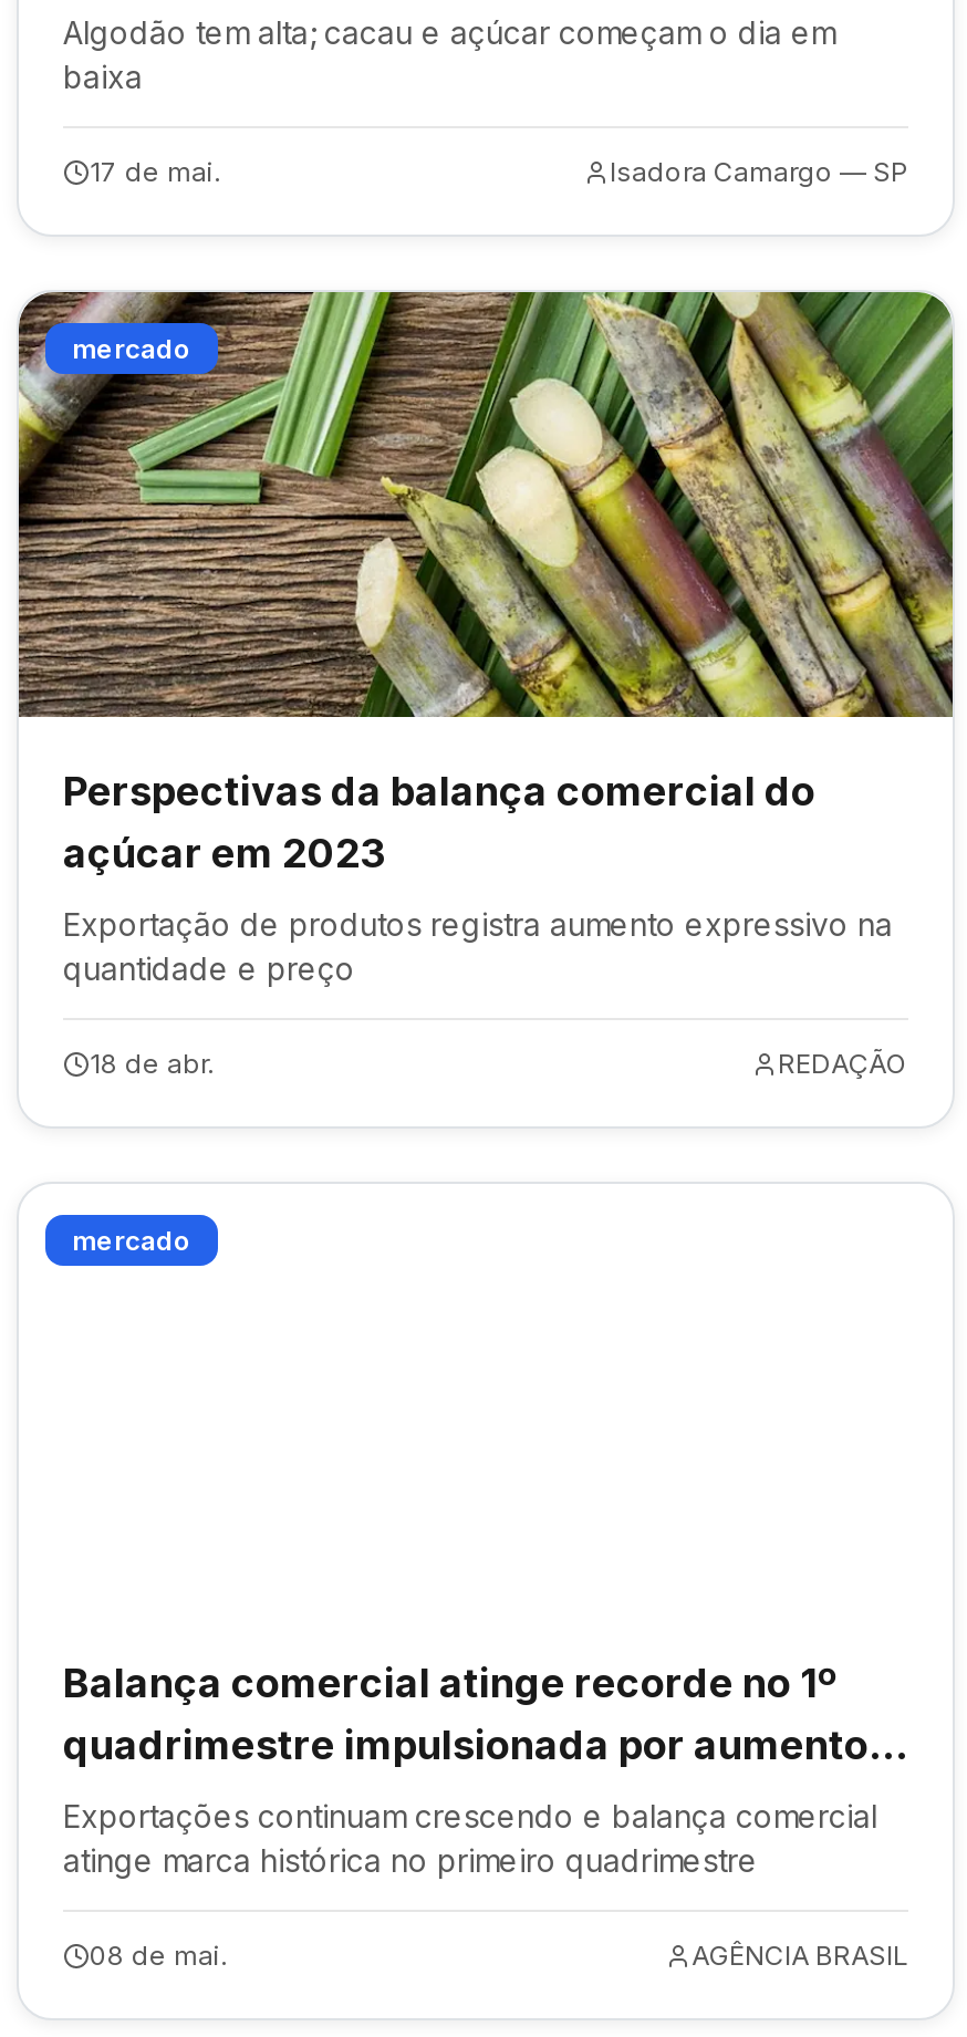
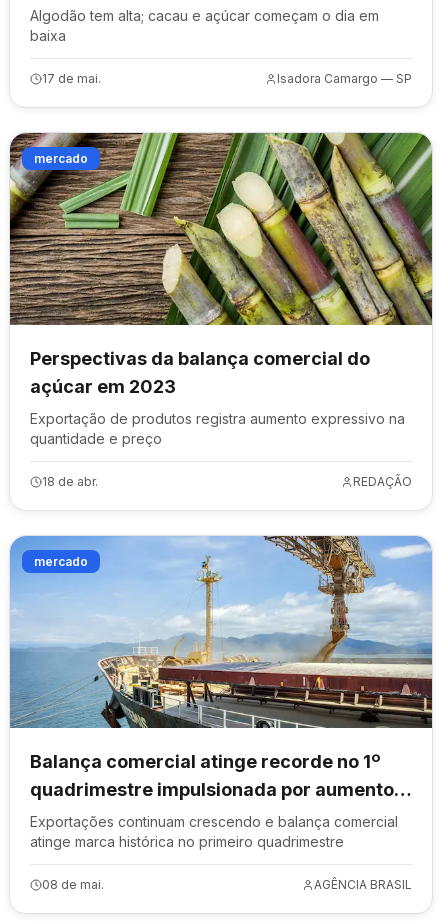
none -> [9,535,433,729] [image]

